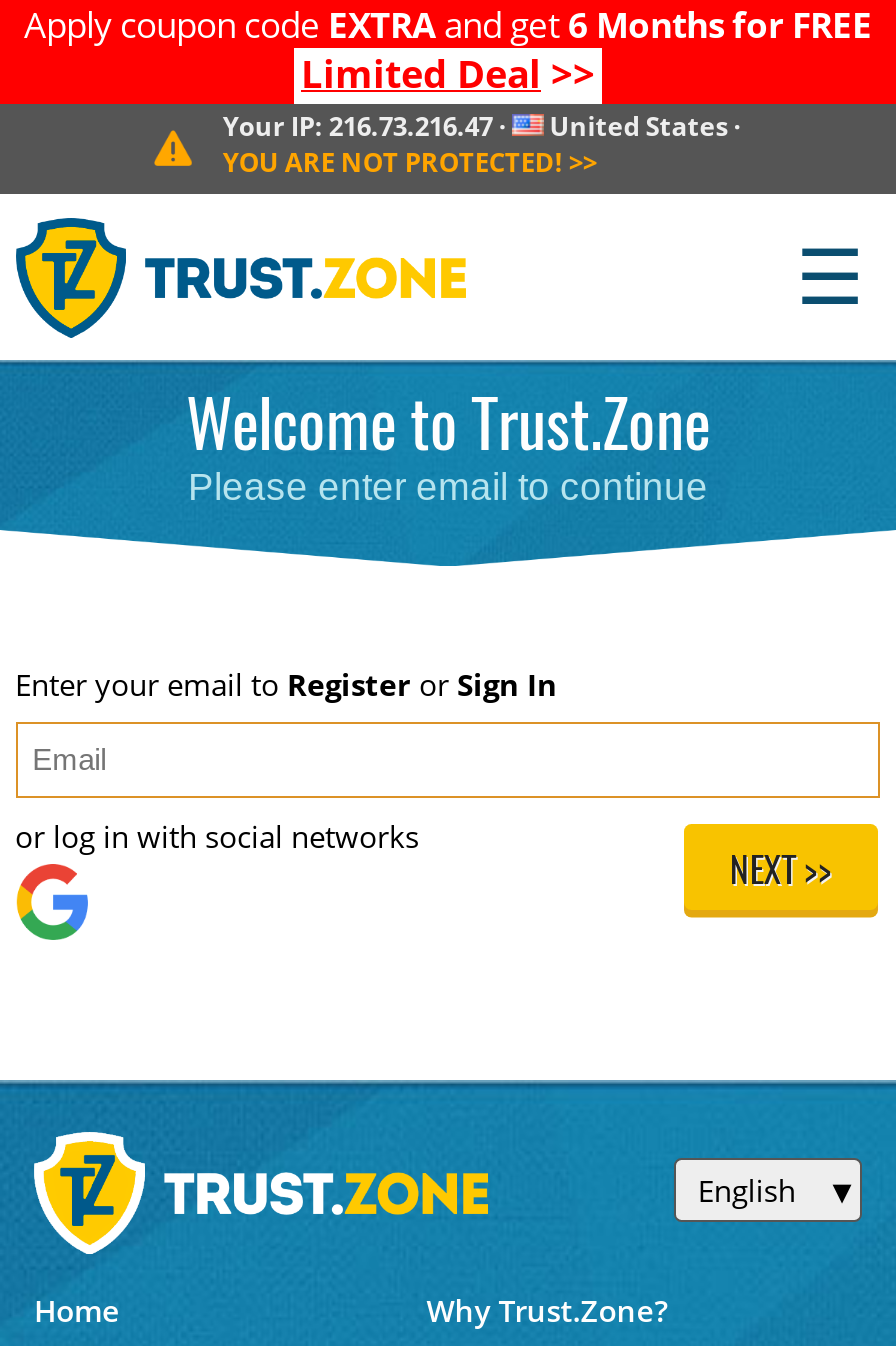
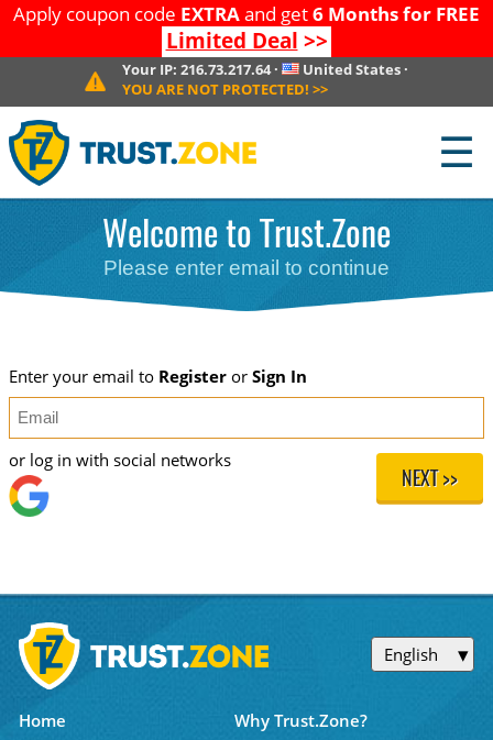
[223,108,741,144] Your IP: 216.73.216.47 · United States · -> [122,59,408,79] Your IP: 216.73.217.64 · United States ·

